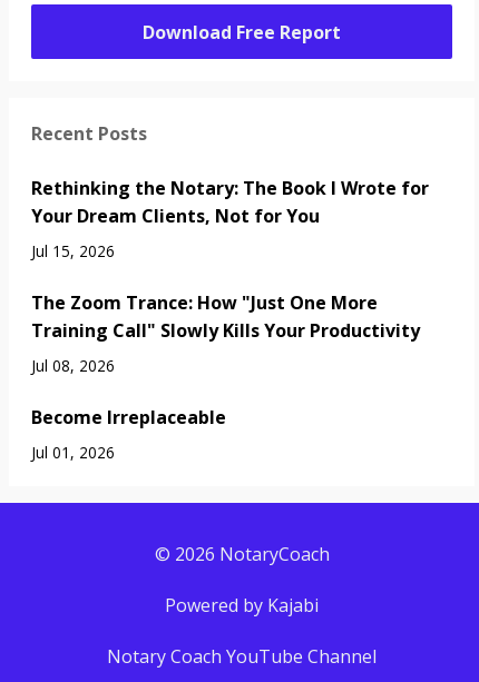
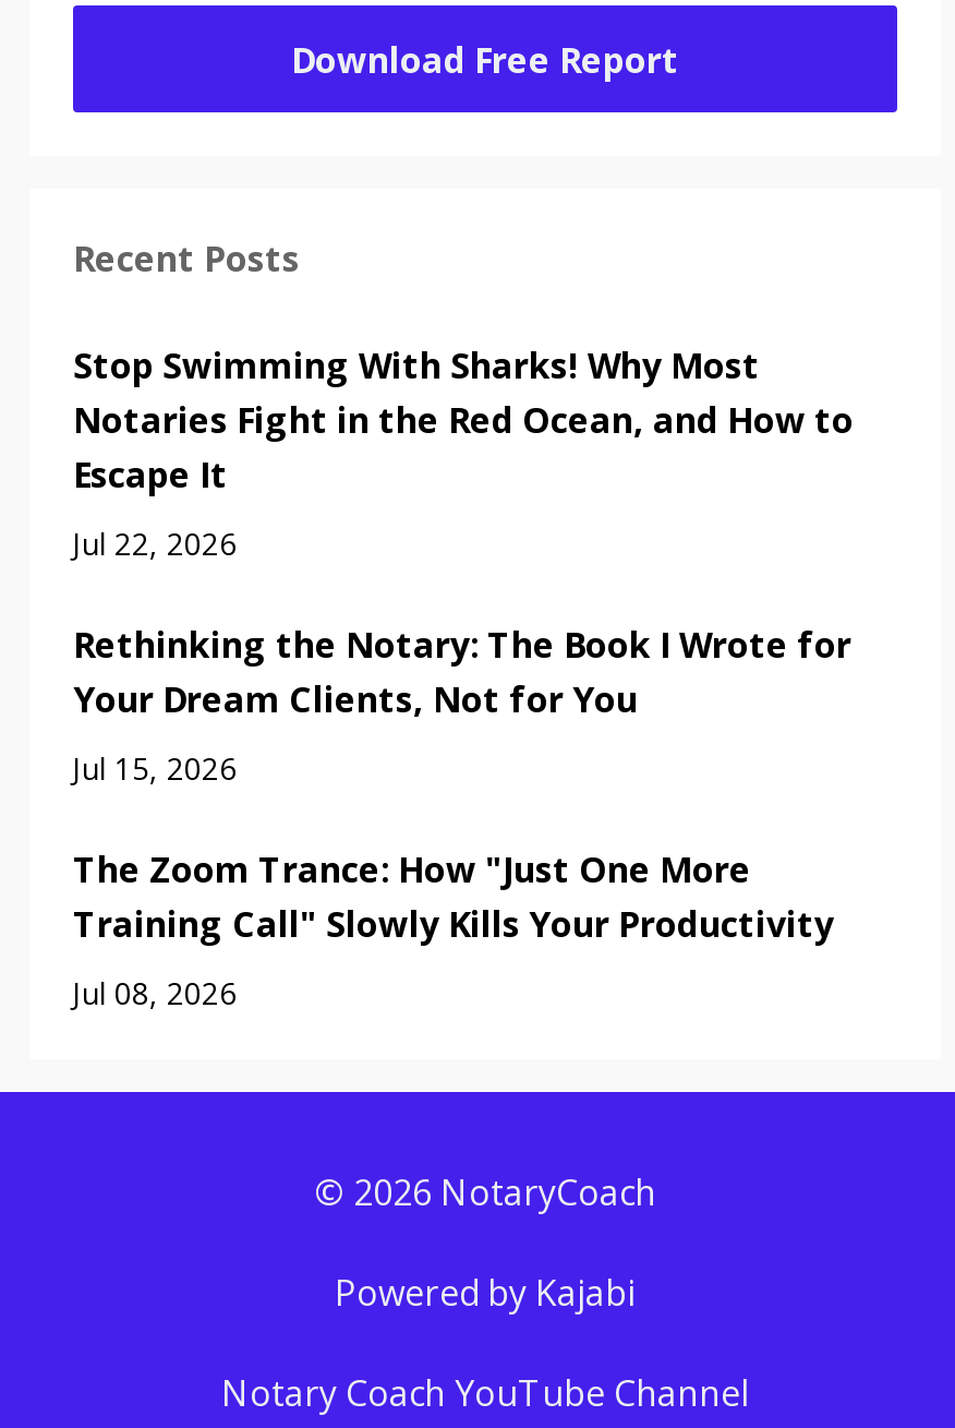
none -> [73,342,854,565] Stop Swimming With Sharks! Why Most | Notaries Fight in the Red Ocean, and How to | Escape It | Jul 22, 2026
moved [31,176,429,376] -> [73,621,851,1014]: Rethinking the Notary: The Book I Wrote for | Your Dream Clients, Not for You | Jul 15, 2026 | The Zoom Trance: How "Just One More | Training Call" Slowly Kills Your Productivity | Jul 08, 2026
[31,405,226,463] Become Irreplaceable | Jul 01, 2026 -> none

